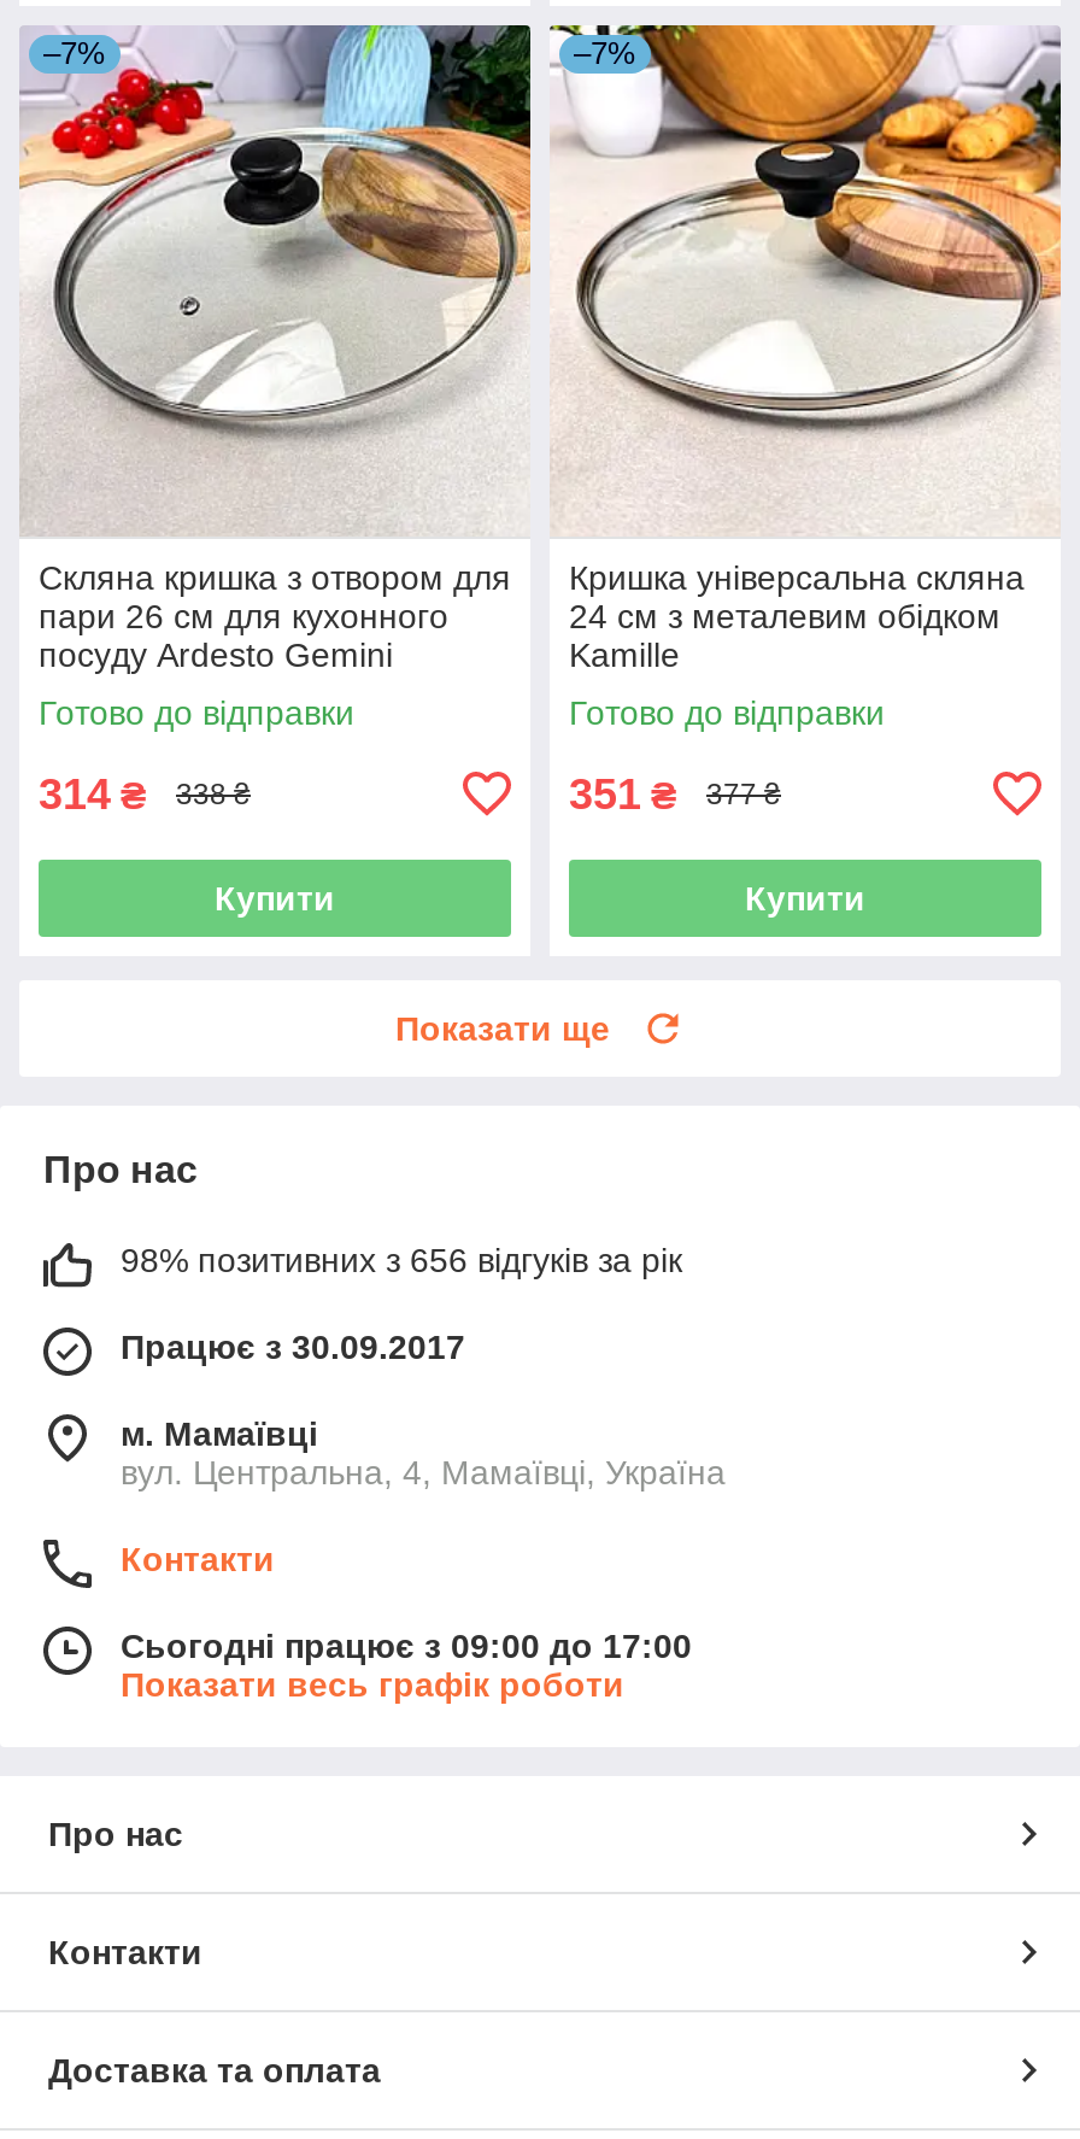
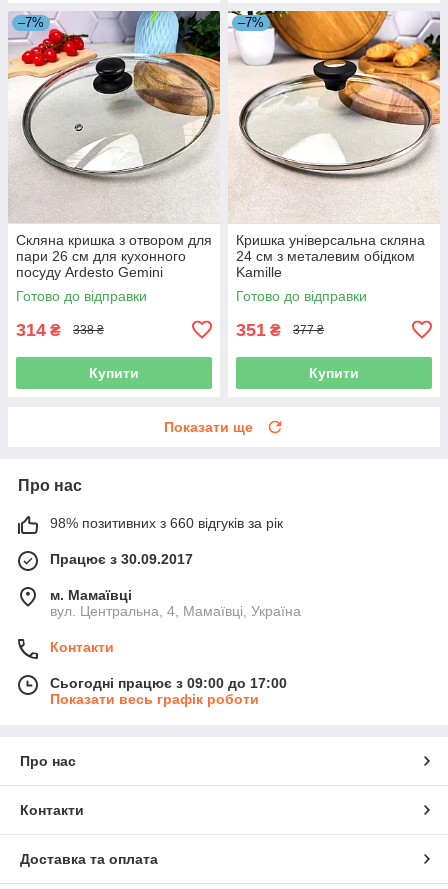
[121,1240,682,1279] 98% позитивних з 656 відгуків за рік -> [50,515,283,531] 98% позитивних з 660 відгуків за рік

